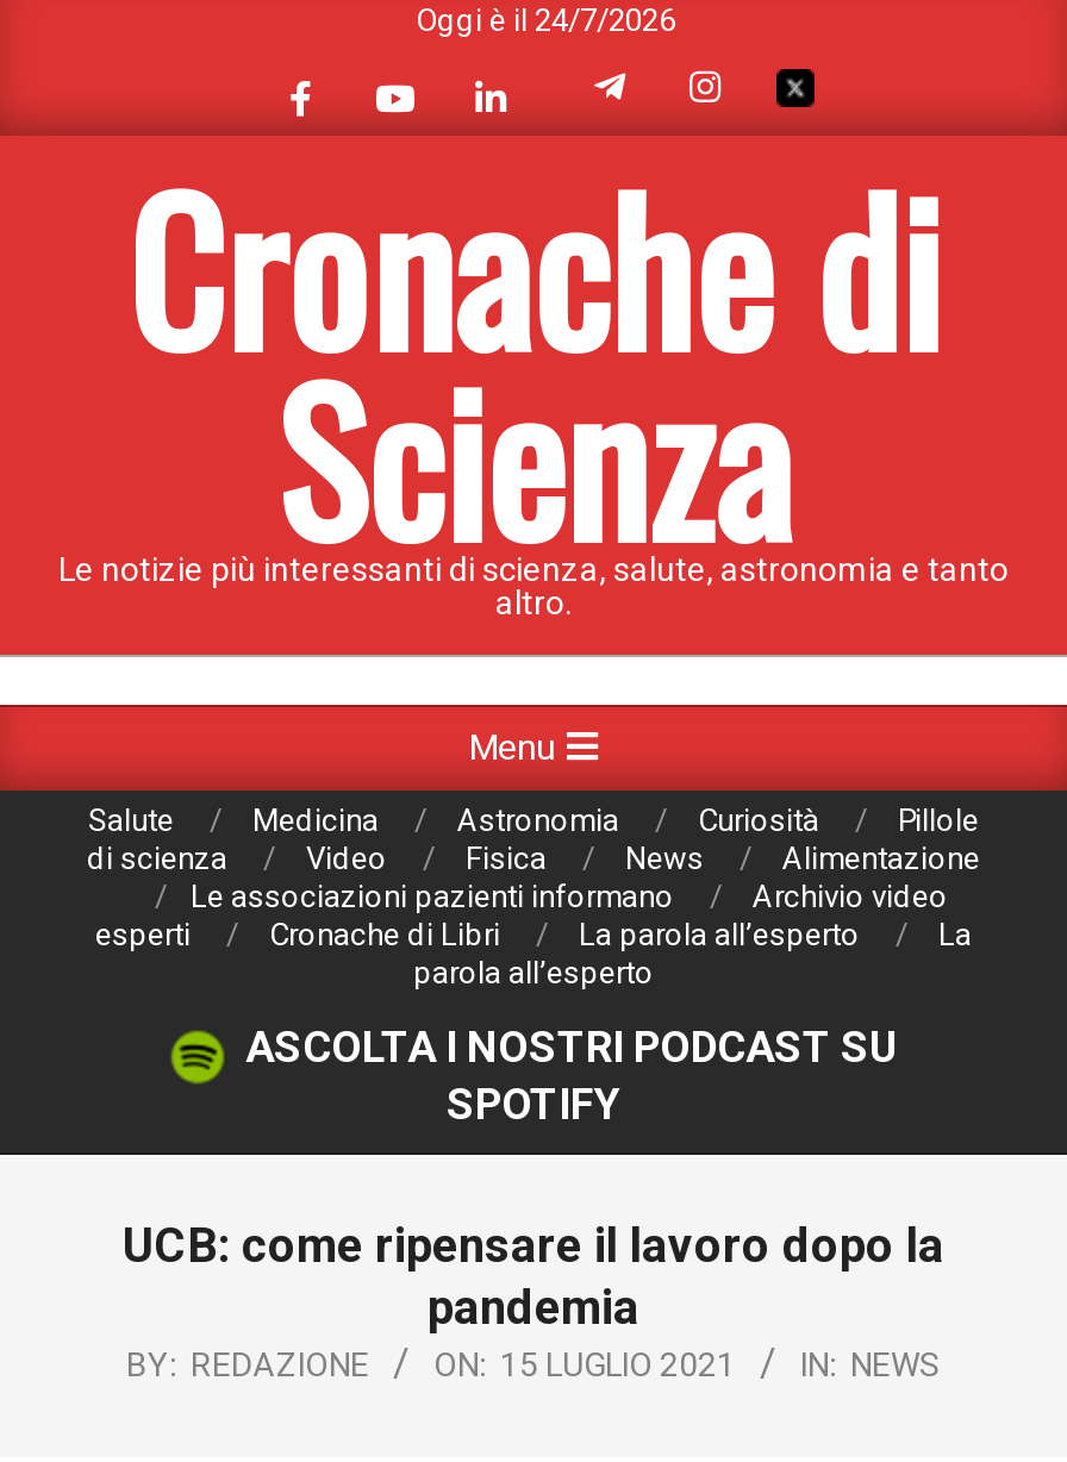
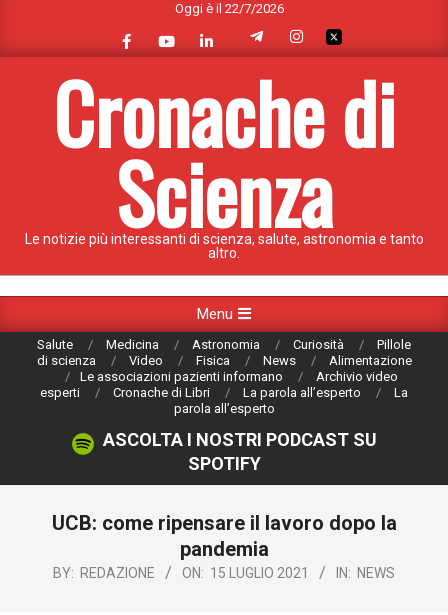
[416,1,675,37] Oggi è il 24/7/2026 -> [174,1,283,16] Oggi è il 22/7/2026

